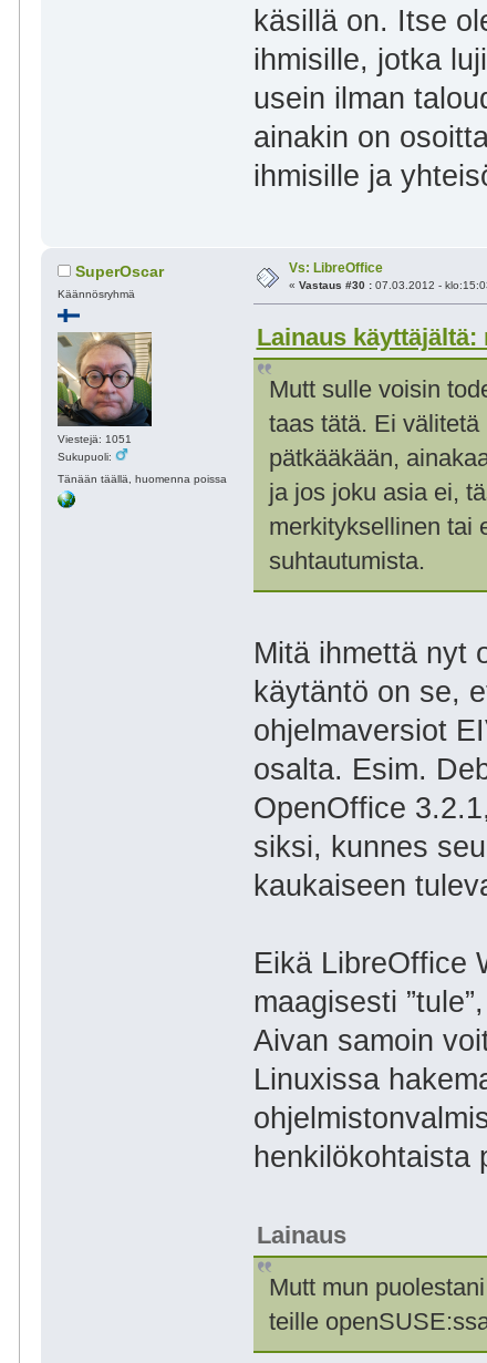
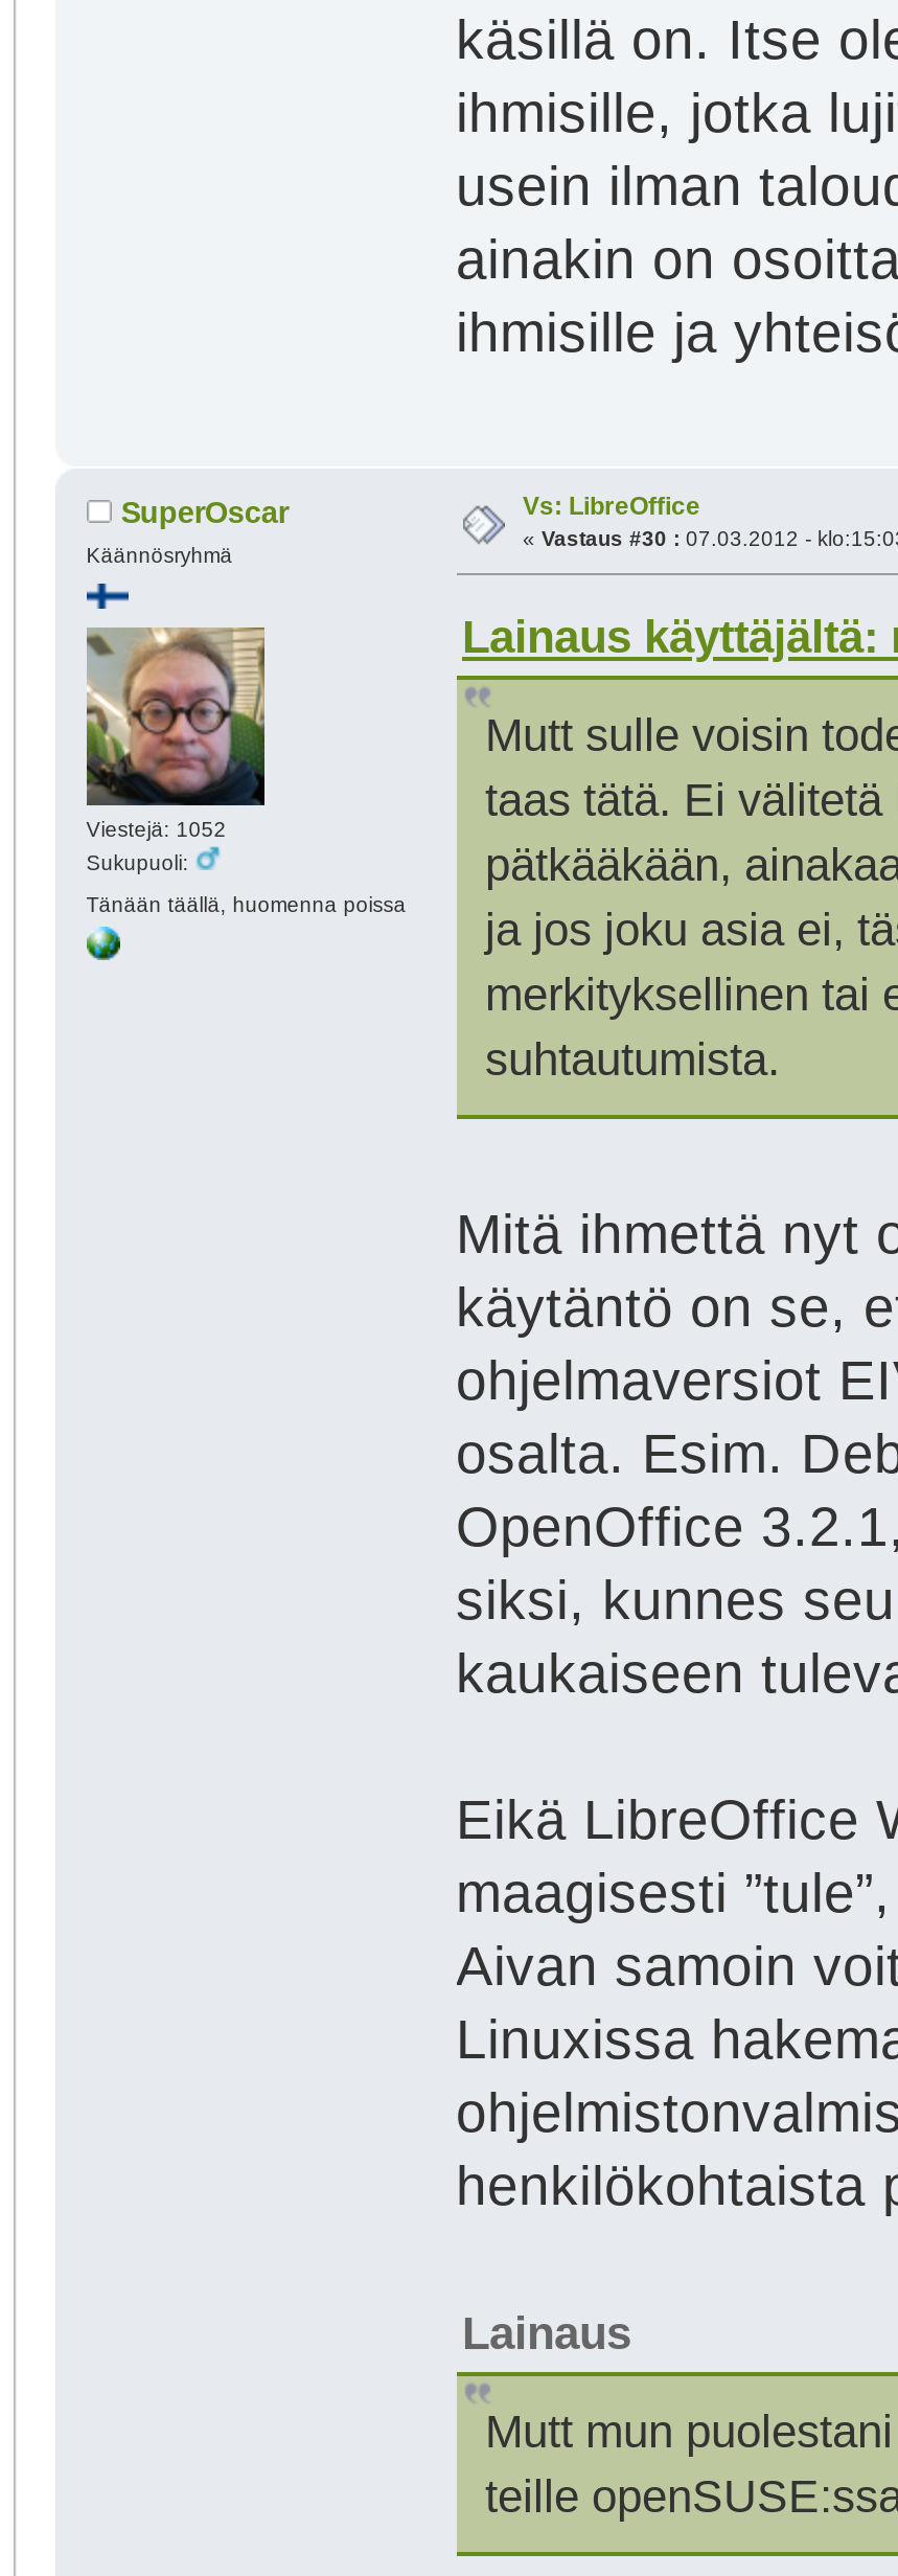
[57,432,131,445] Viestejä: 1051 -> [86,817,226,840] Viestejä: 1052

